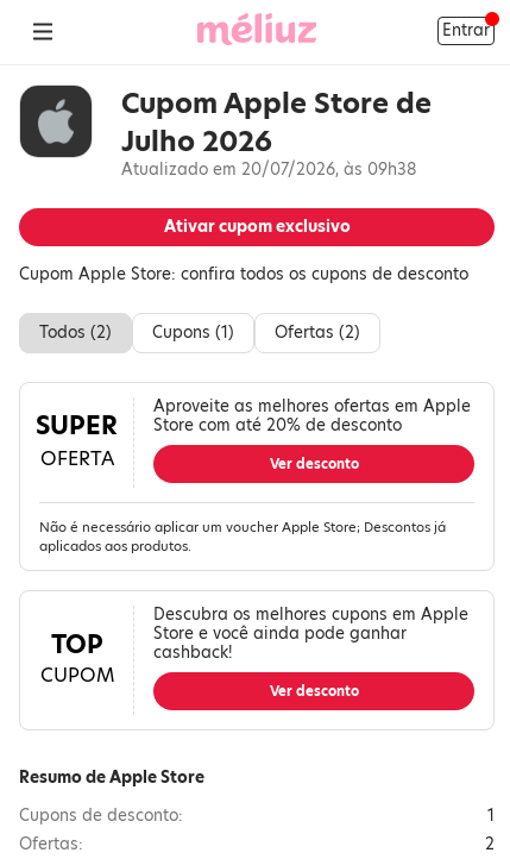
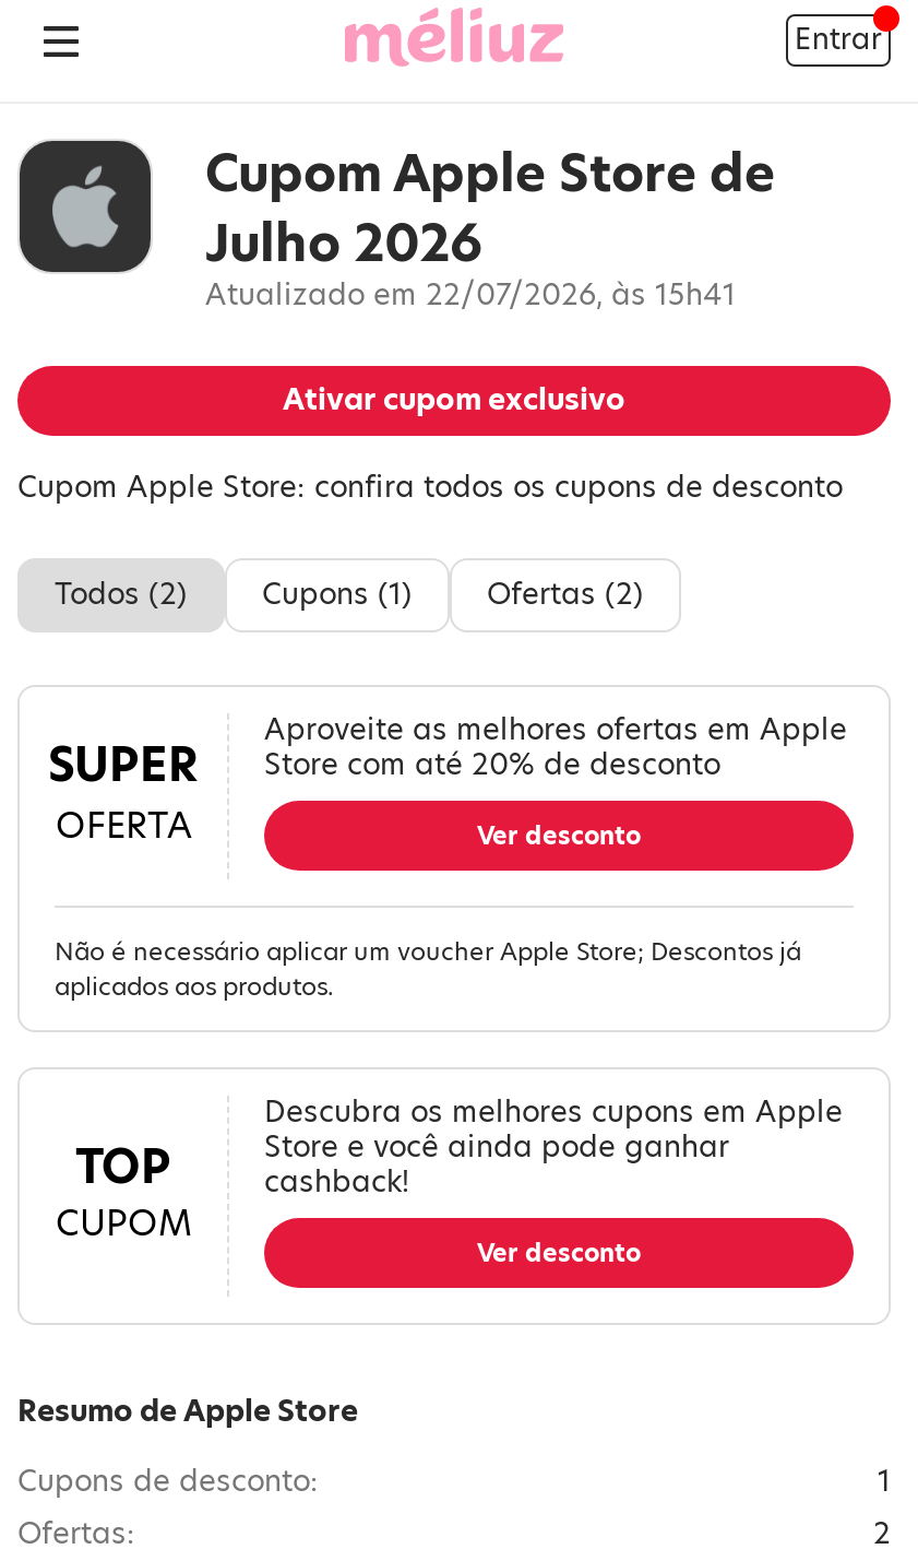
[121,158,416,181] Atualizado em 20/07/2026, às 09h38 -> [205,274,736,316] Atualizado em 22/07/2026, às 15h41

